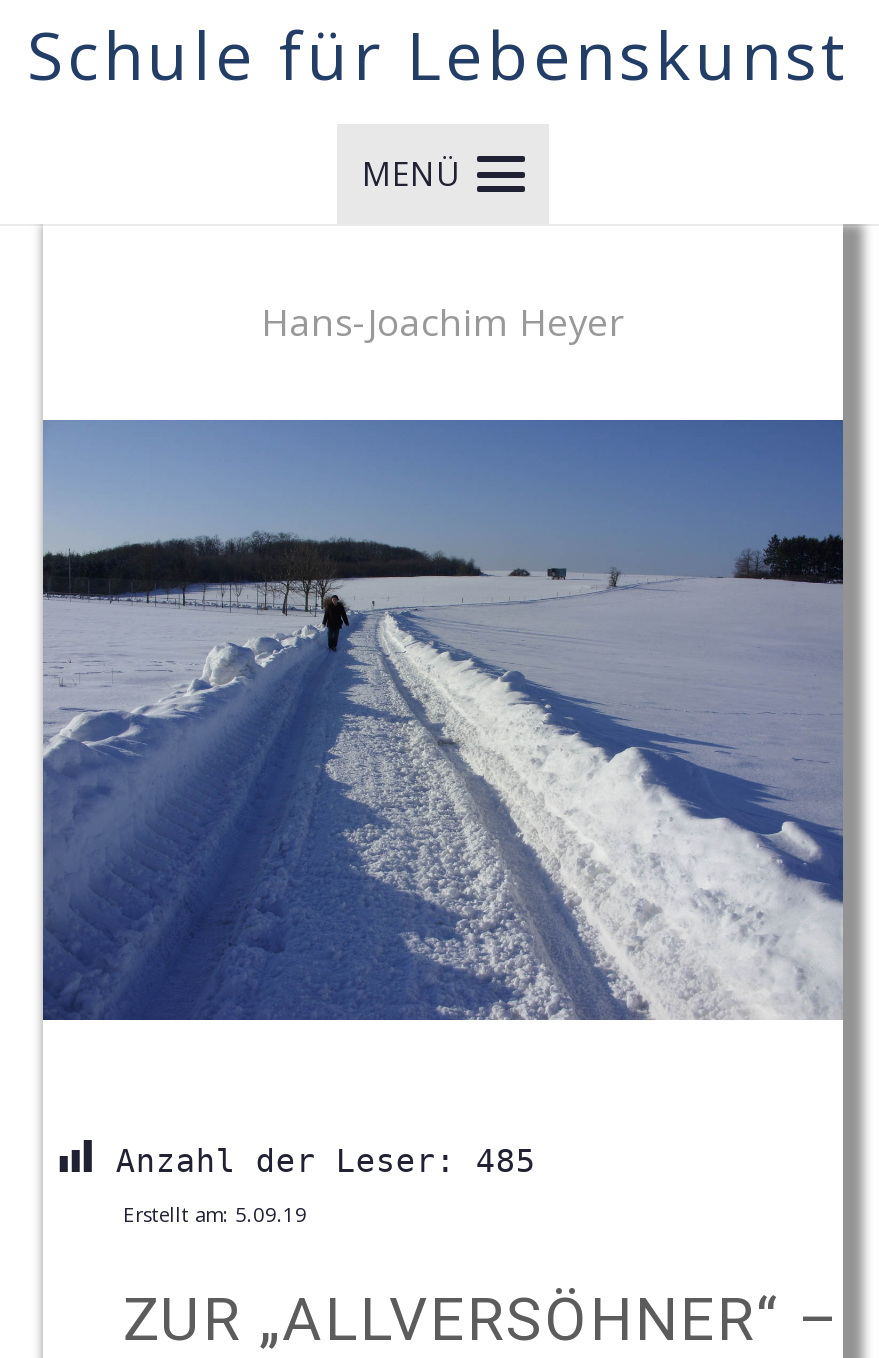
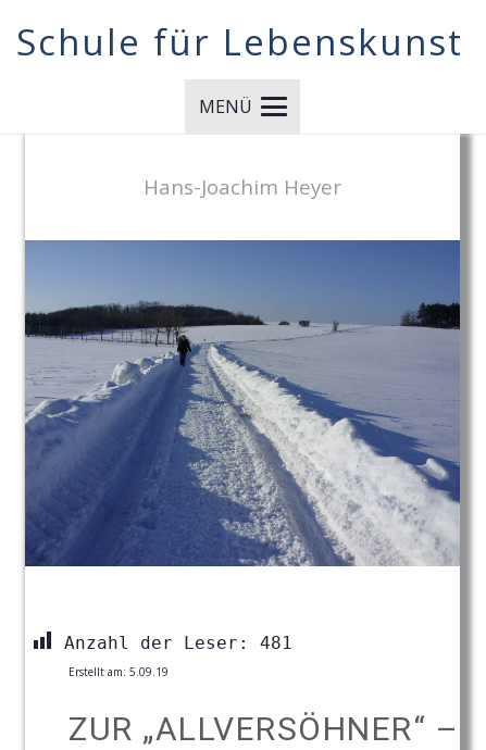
[116,1142,536,1180] Anzahl der Leser: 485 -> [65,633,293,653] Anzahl der Leser: 481

